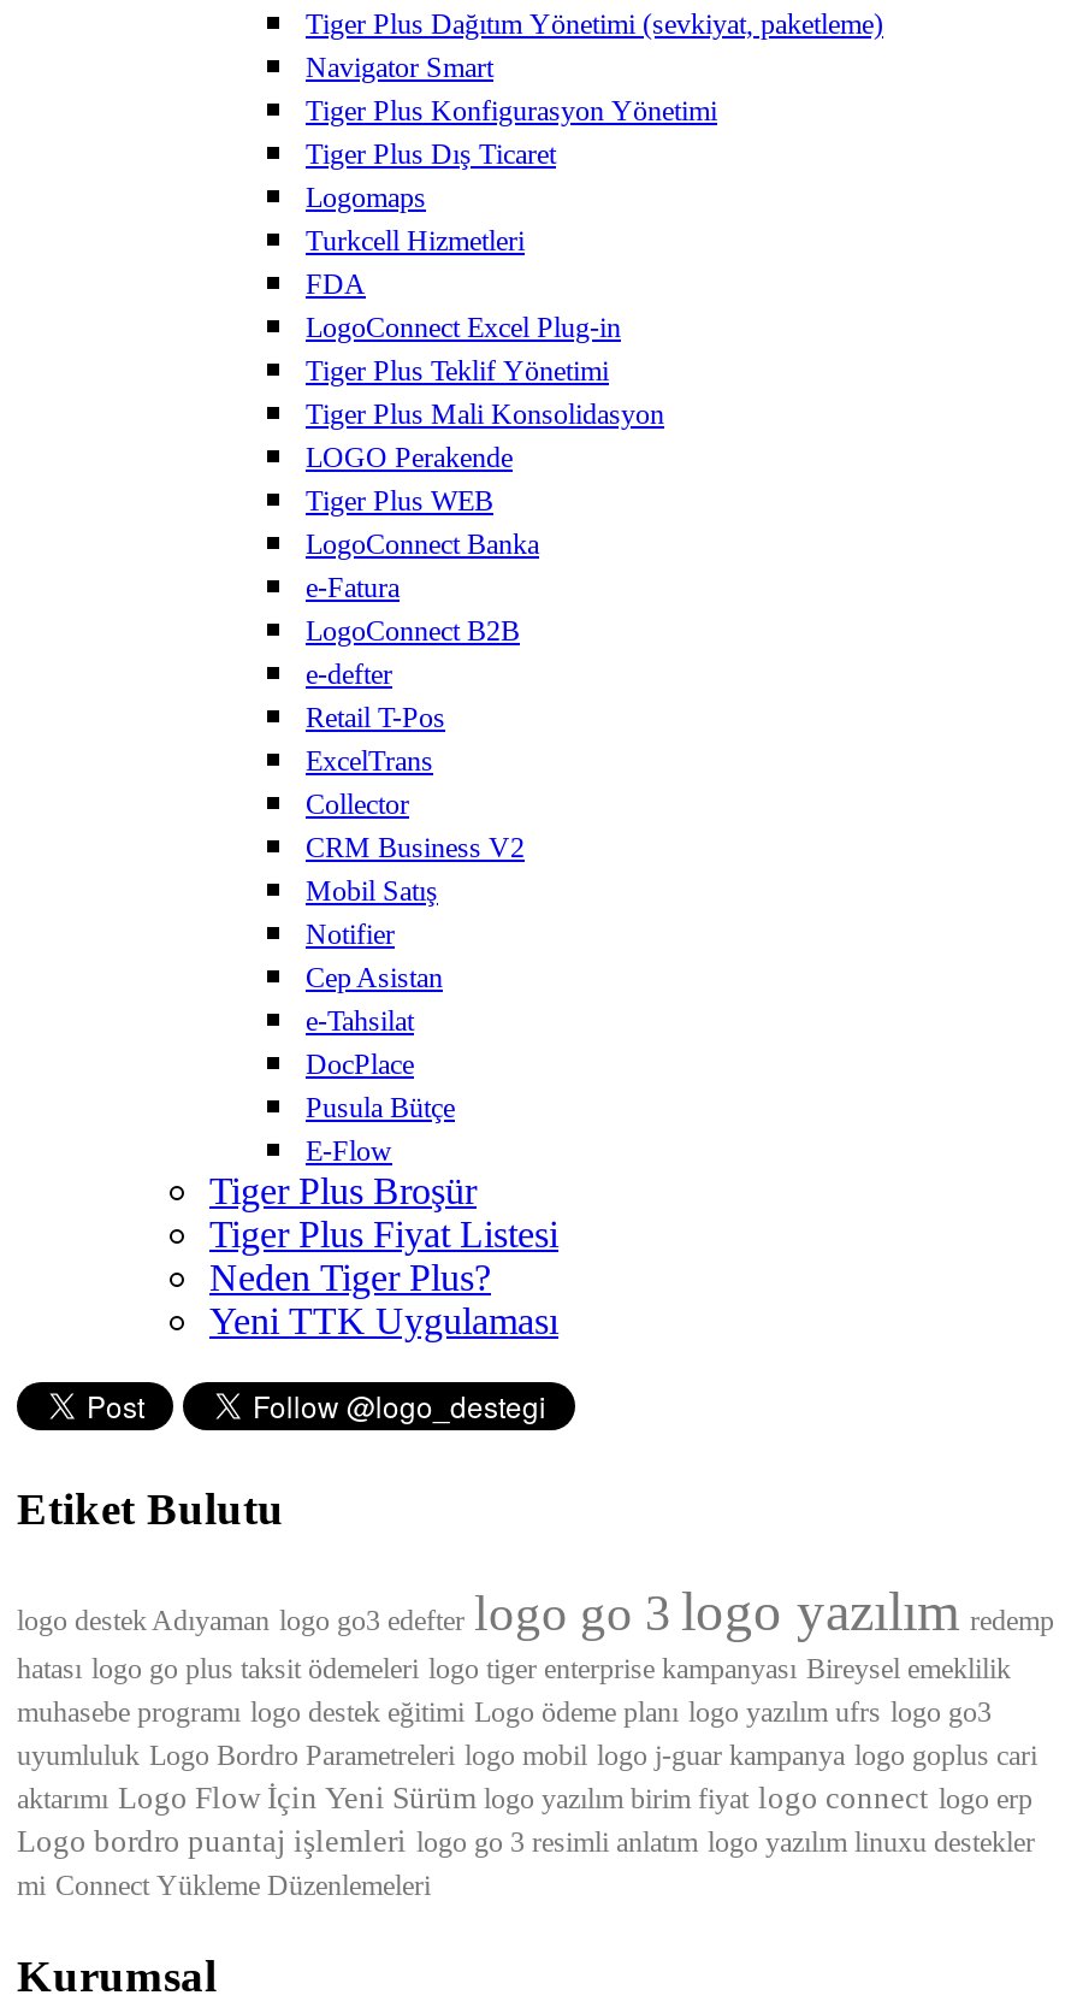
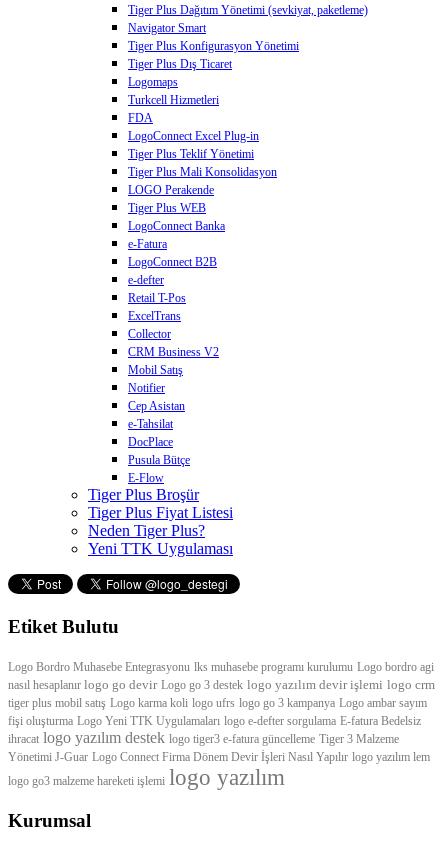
[17,1582,1054,1902] logo destek Adıyaman logo go3 edefter logo go 3 logo yazılım redemp | hatası logo go plus taksit ödemeleri logo tiger enterprise kampanyası Bireysel emeklilik | muhasebe programı logo destek eğitimi Logo ödeme planı logo yazılım ufrs logo go3 | uyumluluk Logo Bordro Parametreleri logo mobil logo j-guar kampanya logo goplus cari | aktarımı Logo Flow İçin Yeni Sürüm logo yazılım birim fiyat logo connect logo erp | Logo bordro puantaj işlemleri logo go 3 resimli anlatım logo yazılım linuxu destekler | mi Connect Yükleme Düzenlemeleri -> [8,660,435,790] Logo Bordro Muhasebe Entegrasyonu lks muhasebe programı kurulumu Logo bordro agi | nasıl hesaplanır logo go devir Logo go 3 destek logo yazılım devir işlemi logo crm | tiger plus mobil satış Logo karma koli logo ufrs logo go 3 kampanya Logo ambar sayım | fişi oluşturma Logo Yeni TTK Uygulamaları logo e-defter sorgulama E-fatura Bedelsiz | ihracat logo yazılım destek logo tiger3 e-fatura güncelleme Tiger 3 Malzeme | Yönetimi J-Guar Logo Connect Firma Dönem Devir İşleri Nasıl Yapılır logo yazılım lem | logo go3 malzeme hareketi işlemi logo yazılım

